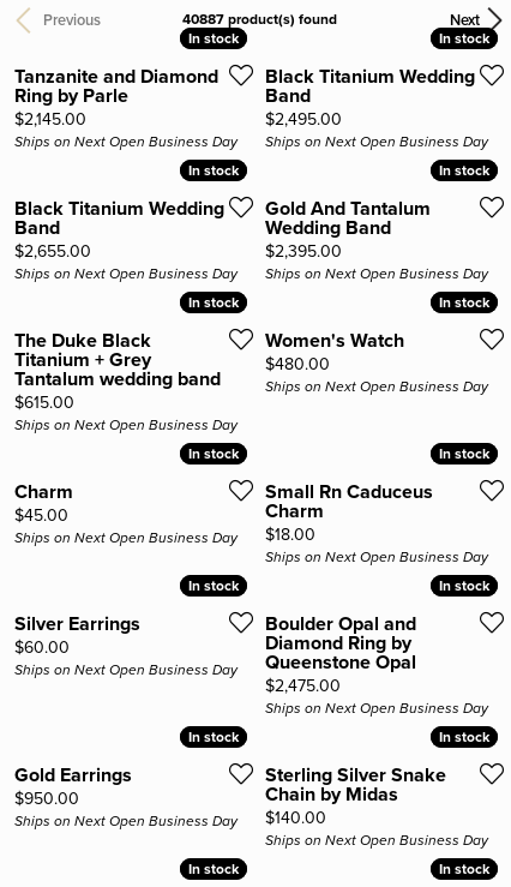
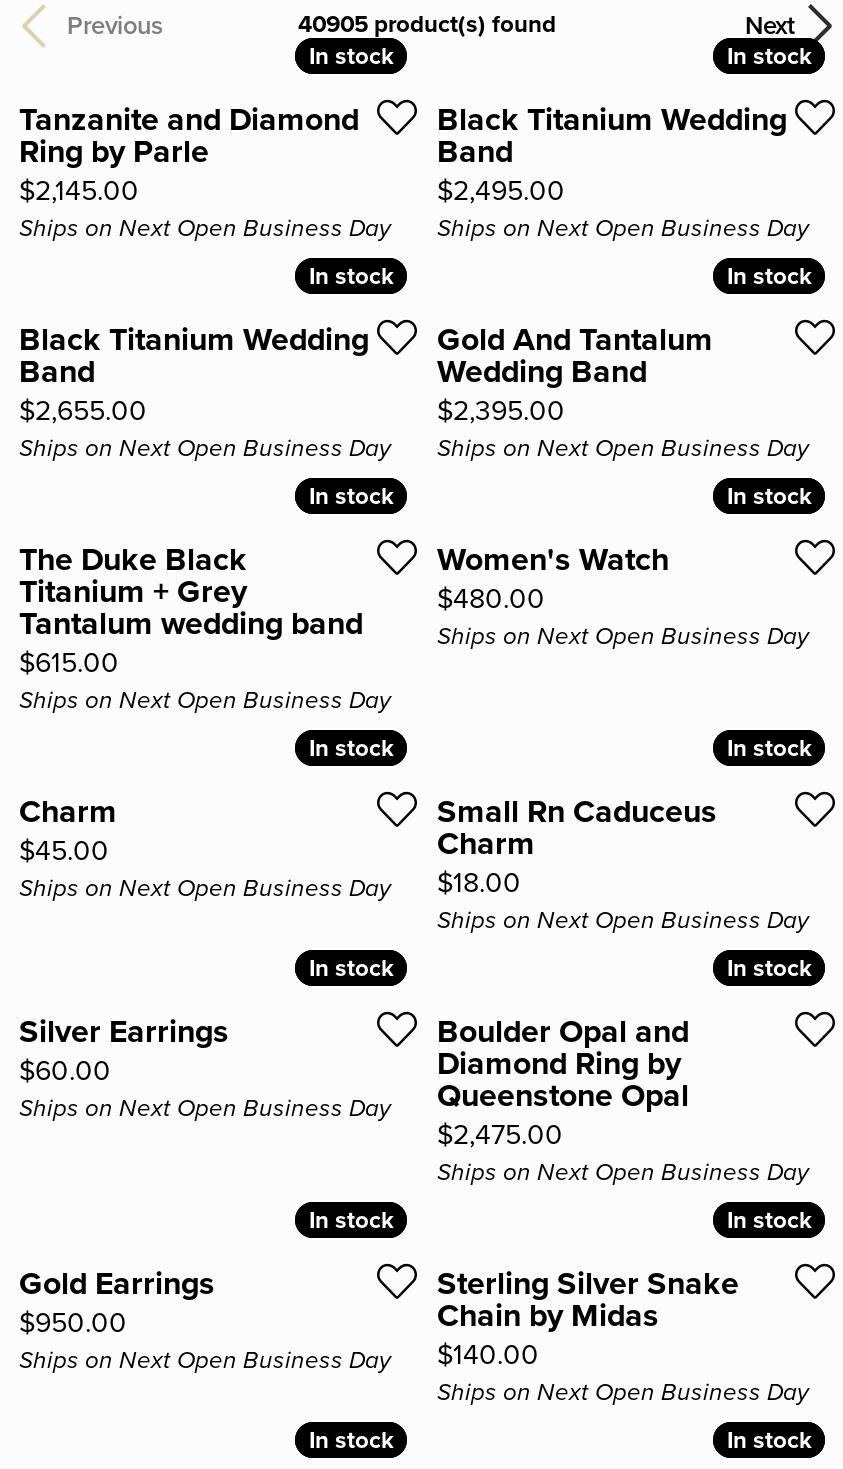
[182,11,336,28] 40887 product(s) found -> [298,11,556,39] 40905 product(s) found

